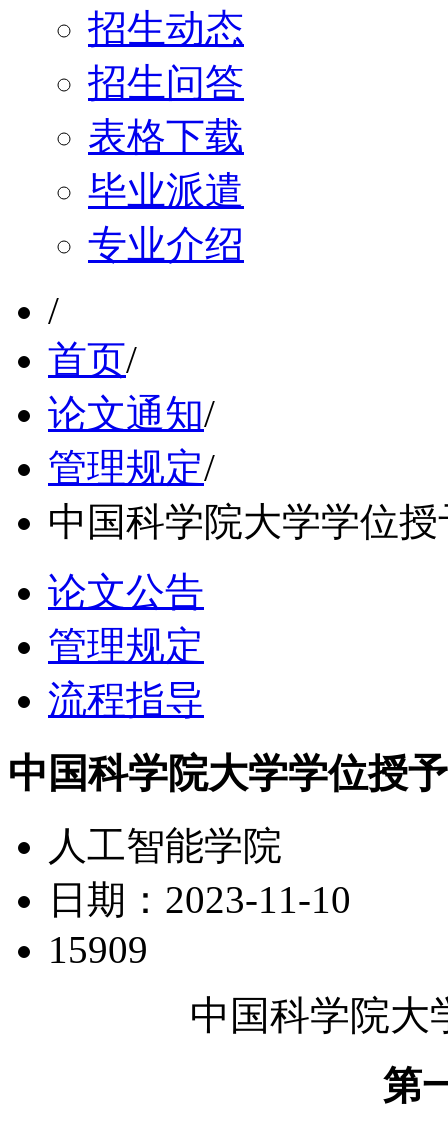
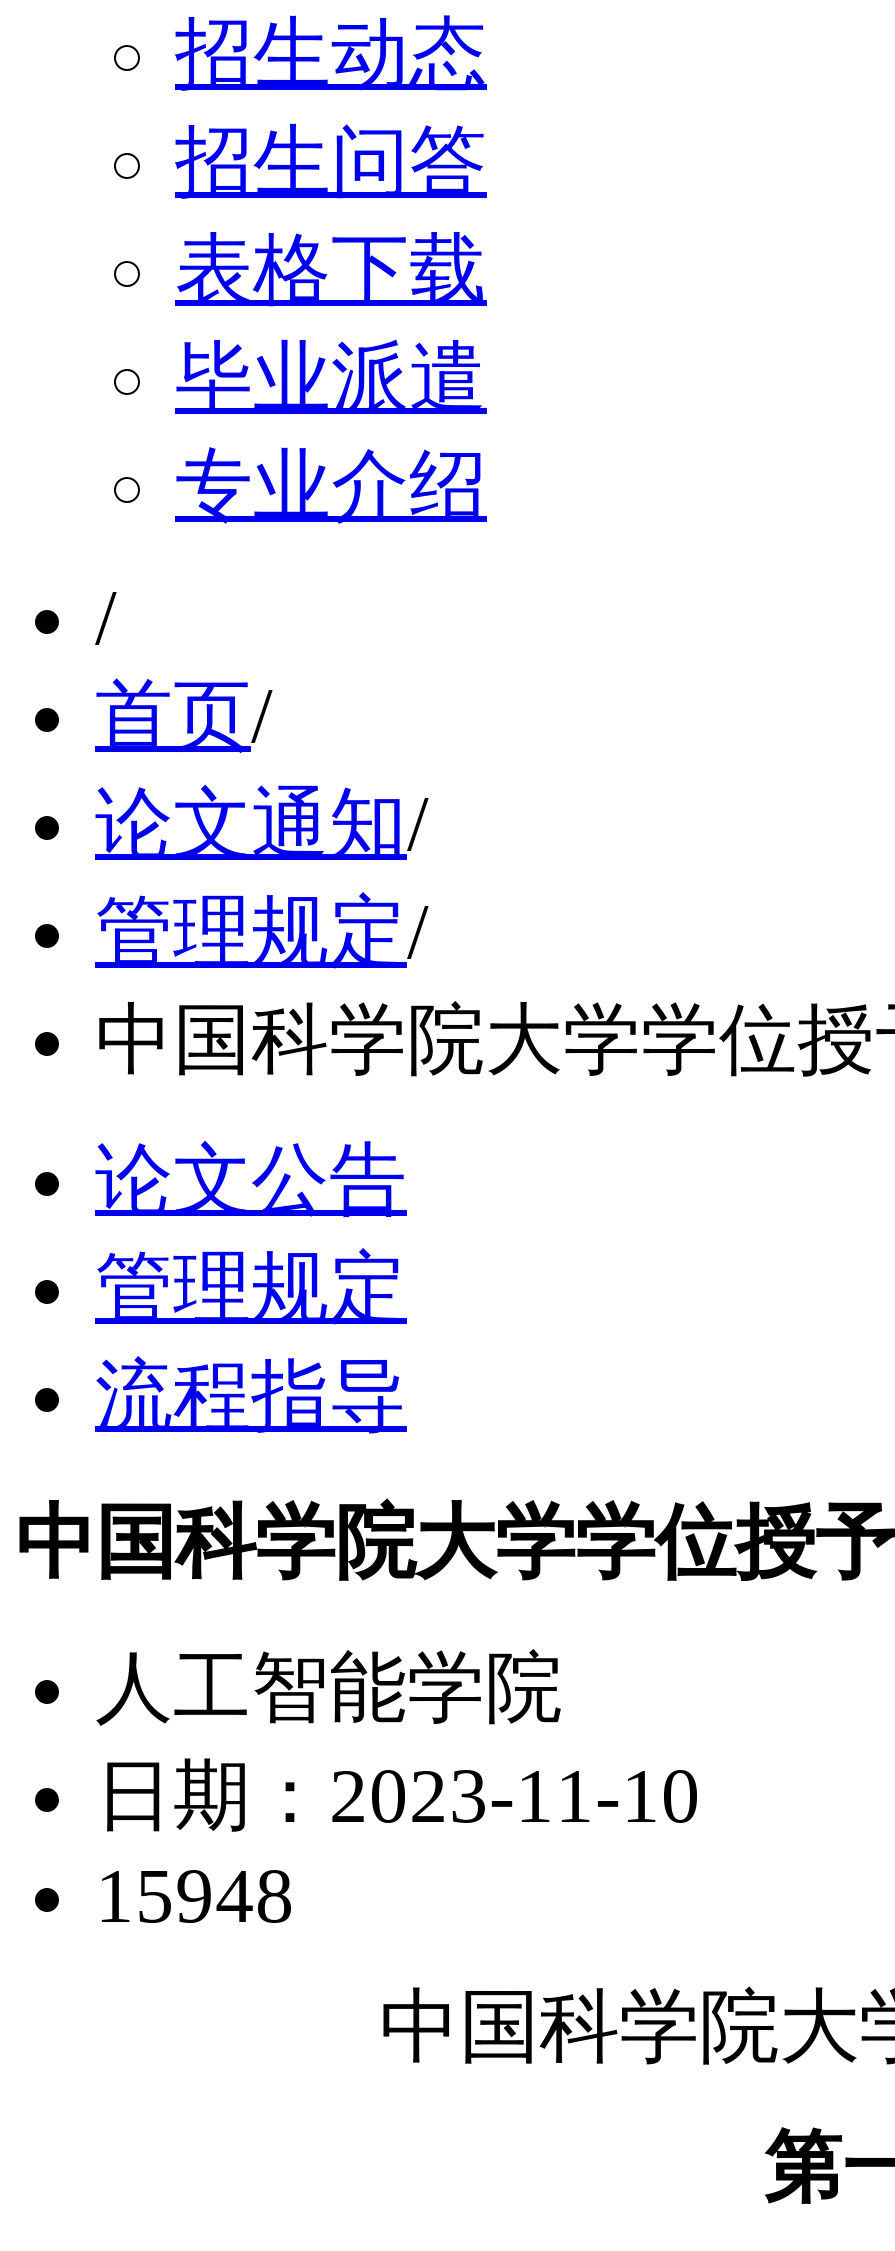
[48,928,148,971] 15909 -> [95,1853,295,1939] 15948

